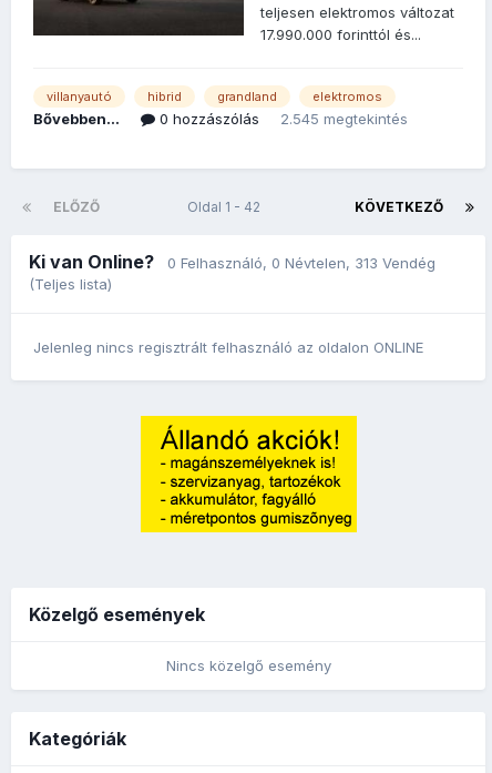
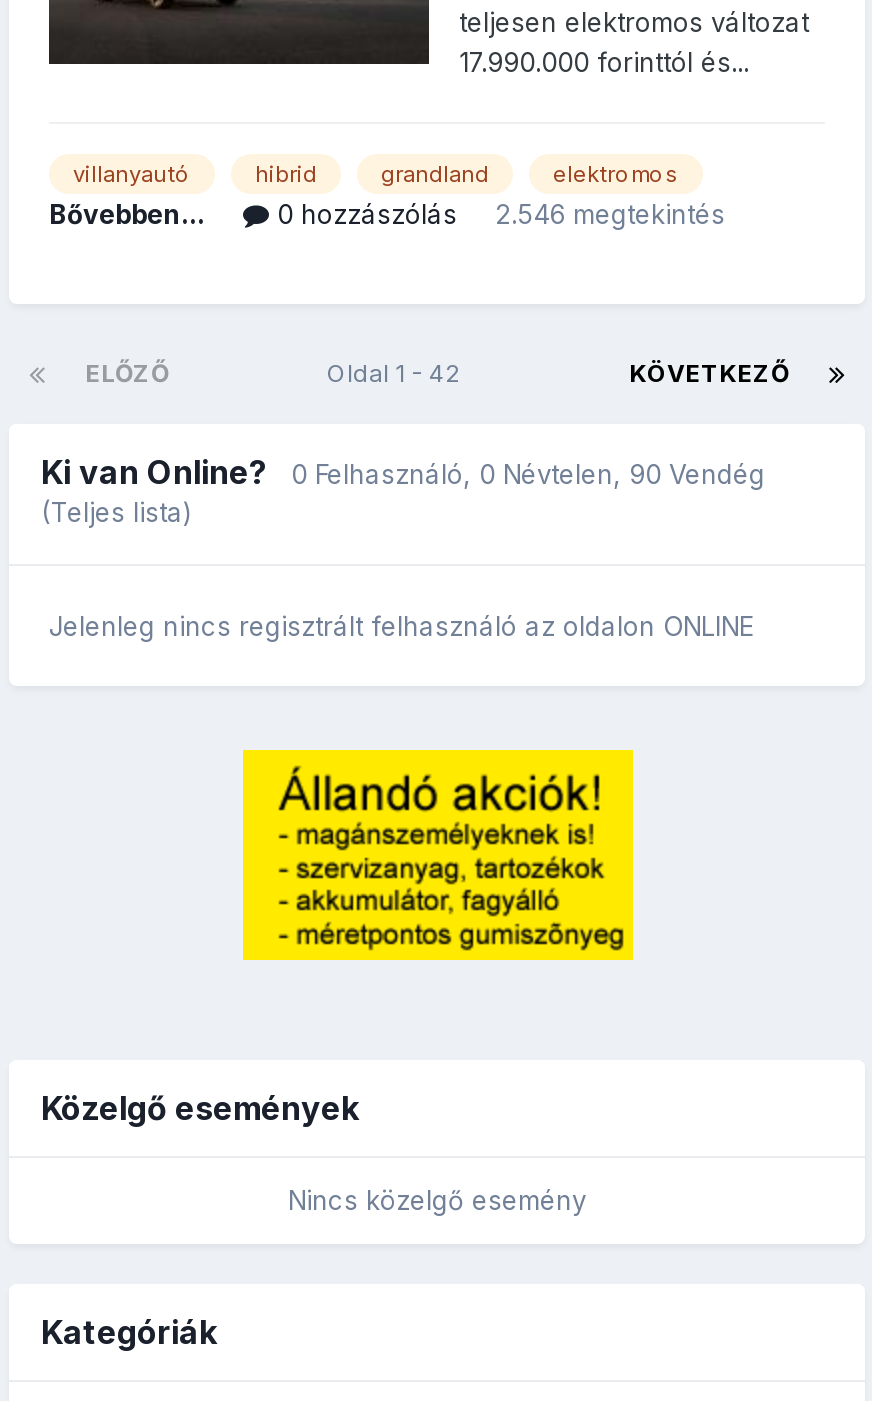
[280,109,408,127] 2.545 megtekintés -> [495,197,725,229] 2.546 megtekintés
[29,250,435,272] Ki van Online? 0 Felhasználó, 0 Névtelen, 313 Vendég -> [41,451,765,491] Ki van Online? 0 Felhasználó, 0 Névtelen, 90 Vendég

